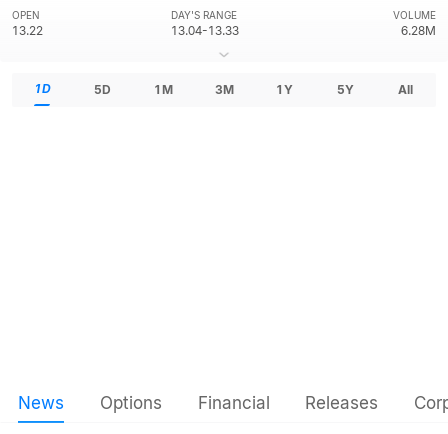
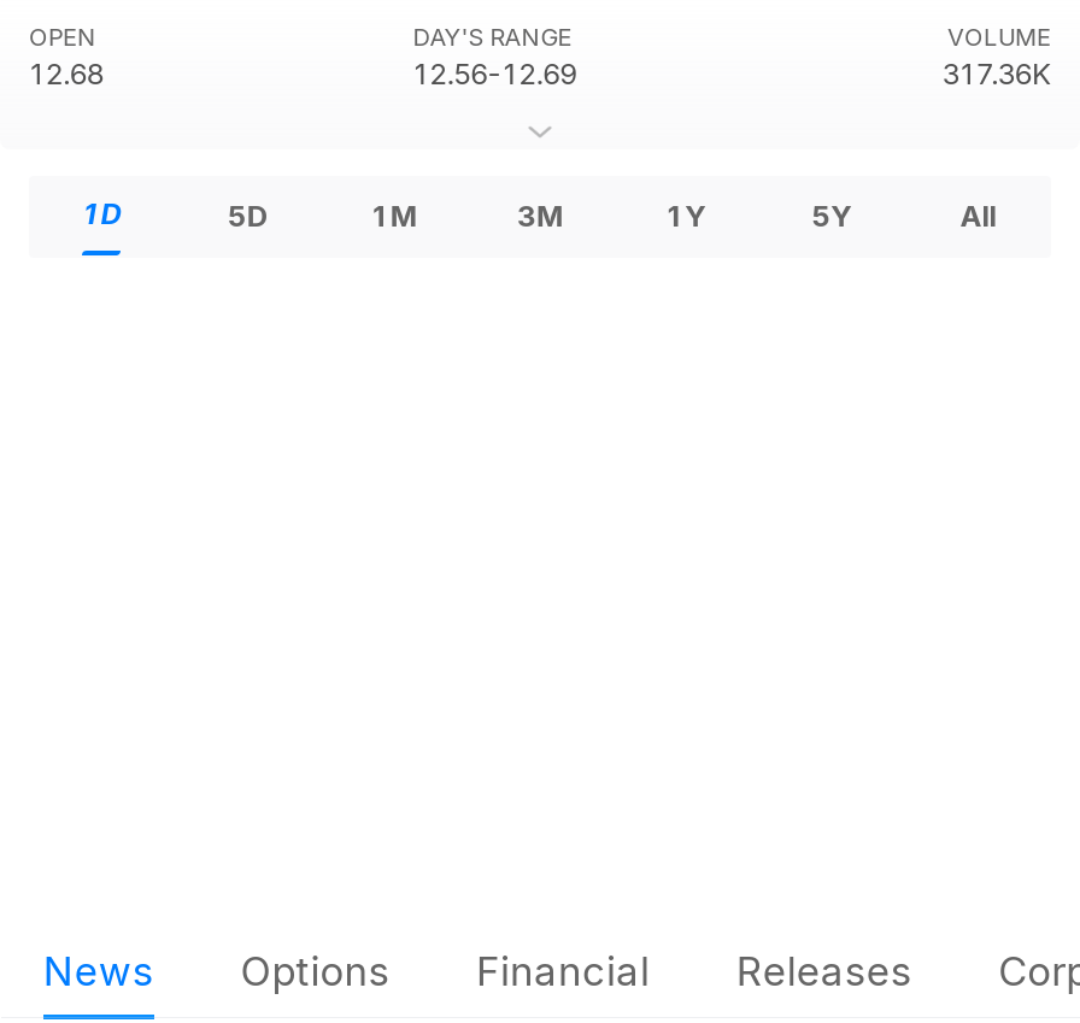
[12,23,43,38] 13.22 -> [29,55,104,92] 12.68
[171,23,239,38] 13.04-13.33 -> [413,55,577,92] 12.56-12.69
[401,23,436,38] 6.28M -> [943,55,1051,92] 317.36K

